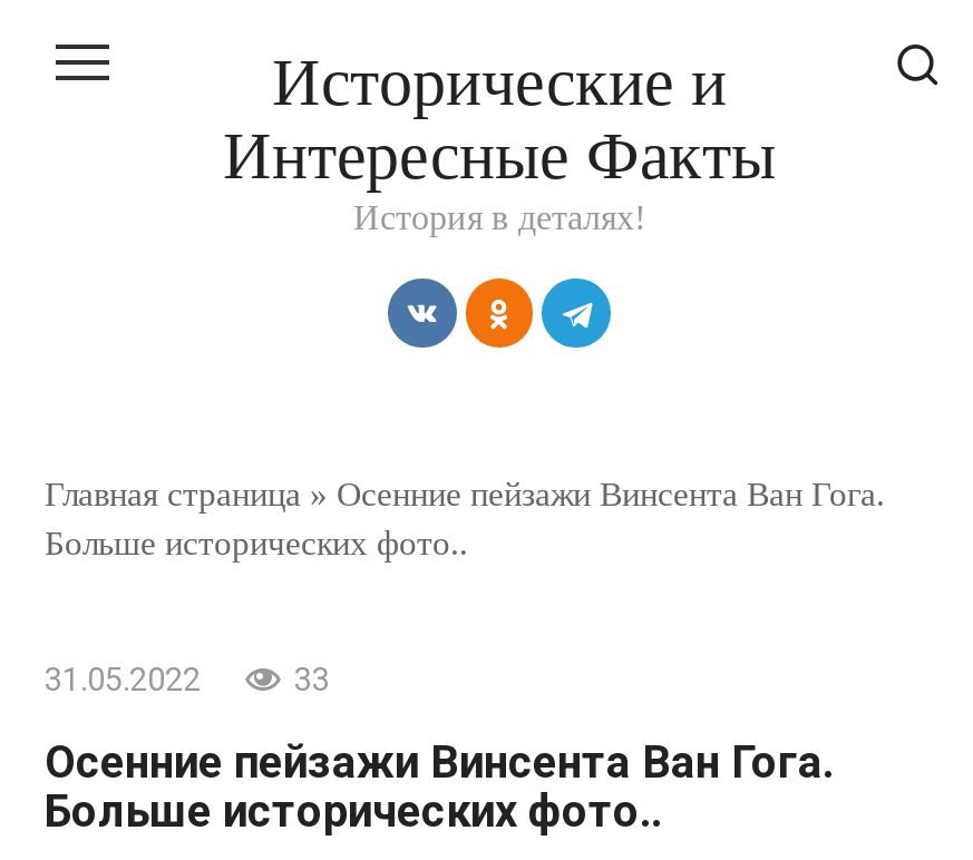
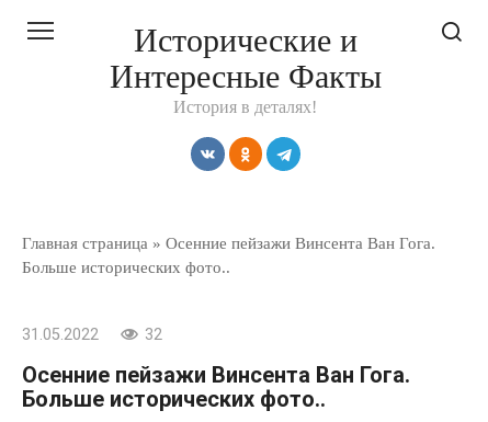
[294,661,330,699] 33 -> [145,325,162,344] 32

